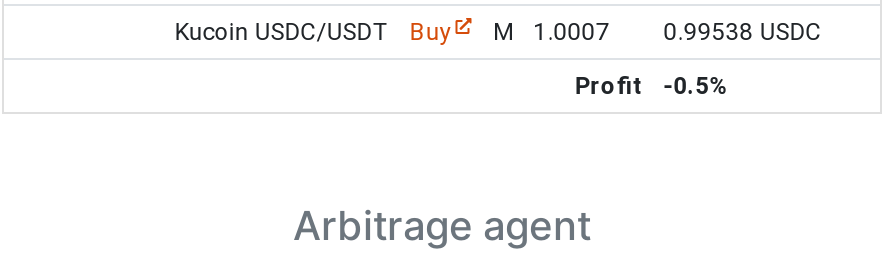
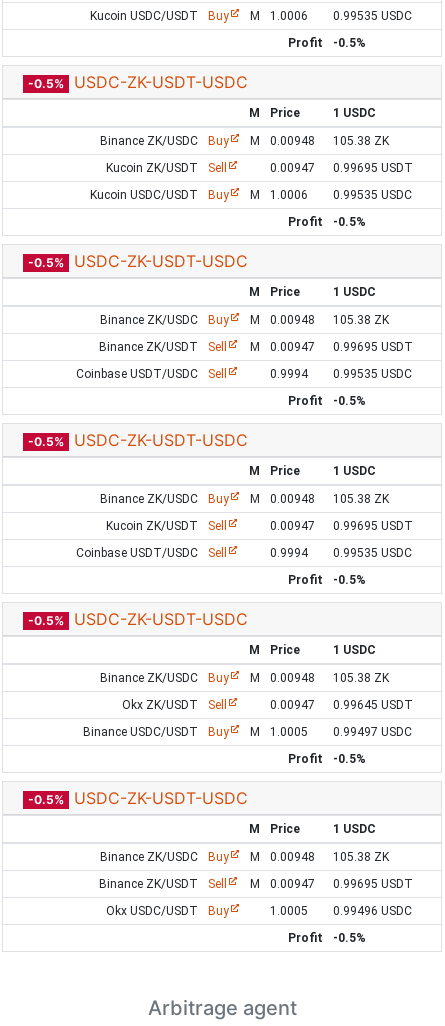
[534,18,822,46] 1.0007 | 0.99538 USDC -> [28,9,413,918] 1.0006 | 0.99535 USDC | Profit | -0.5% | -0.5% | USDC-ZK-USDT-USDC | M | Price | 1 USDC | Binance ZK/USDC | Buy | M | 0.00948 | 105.38 ZK | Kucoin ZK/USDT | Sell | 0.00947 | 0.99695 USDT | Kucoin USDC/USDT | Buy | M | 1.0006 | 0.99535 USDC | Profit | -0.5% | -0.5% | USDC-ZK-USDT-USDC | M | Price | 1 USDC | Binance ZK/USDC | Buy | M | 0.00948 | 105.38 ZK | Binance ZK/USDT | Sell | M | 0.00947 | 0.99695 USDT | Coinbase USDT/USDC | Sell | 0.9994 | 0.99535 USDC | Profit | -0.5% | -0.5% | USDC-ZK-USDT-USDC | M | Price | 1 USDC | Binance ZK/USDC | Buy | M | 0.00948 | 105.38 ZK | Kucoin ZK/USDT | Sell | 0.00947 | 0.99695 USDT | Coinbase USDT/USDC | Sell | 0.9994 | 0.99535 USDC | Profit | -0.5% | -0.5% | USDC-ZK-USDT-USDC | M | Price | 1 USDC | Binance ZK/USDC | Buy | M | 0.00948 | 105.38 ZK | Okx ZK/USDT | Sell | 0.00947 | 0.99645 USDT | Binance USDC/USDT | Buy | M | 1.0005 | 0.99497 USDC | Profit | -0.5% | -0.5% | USDC-ZK-USDT-USDC | M | Price | 1 USDC | Binance ZK/USDC | Buy | M | 0.00948 | 105.38 ZK | Binance ZK/USDT | Sell | M | 0.00947 | 0.99695 USDT | Okx USDC/USDT | Buy | 1.0005 | 0.99496 USDC

